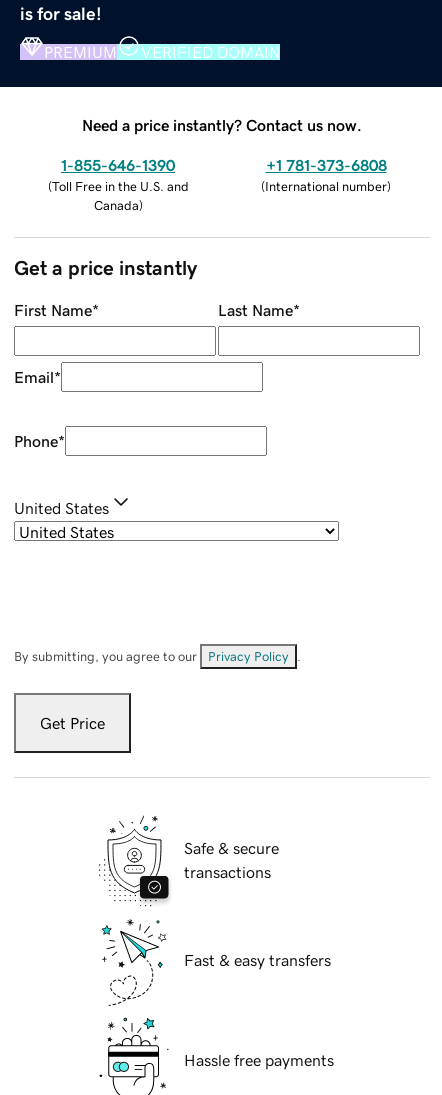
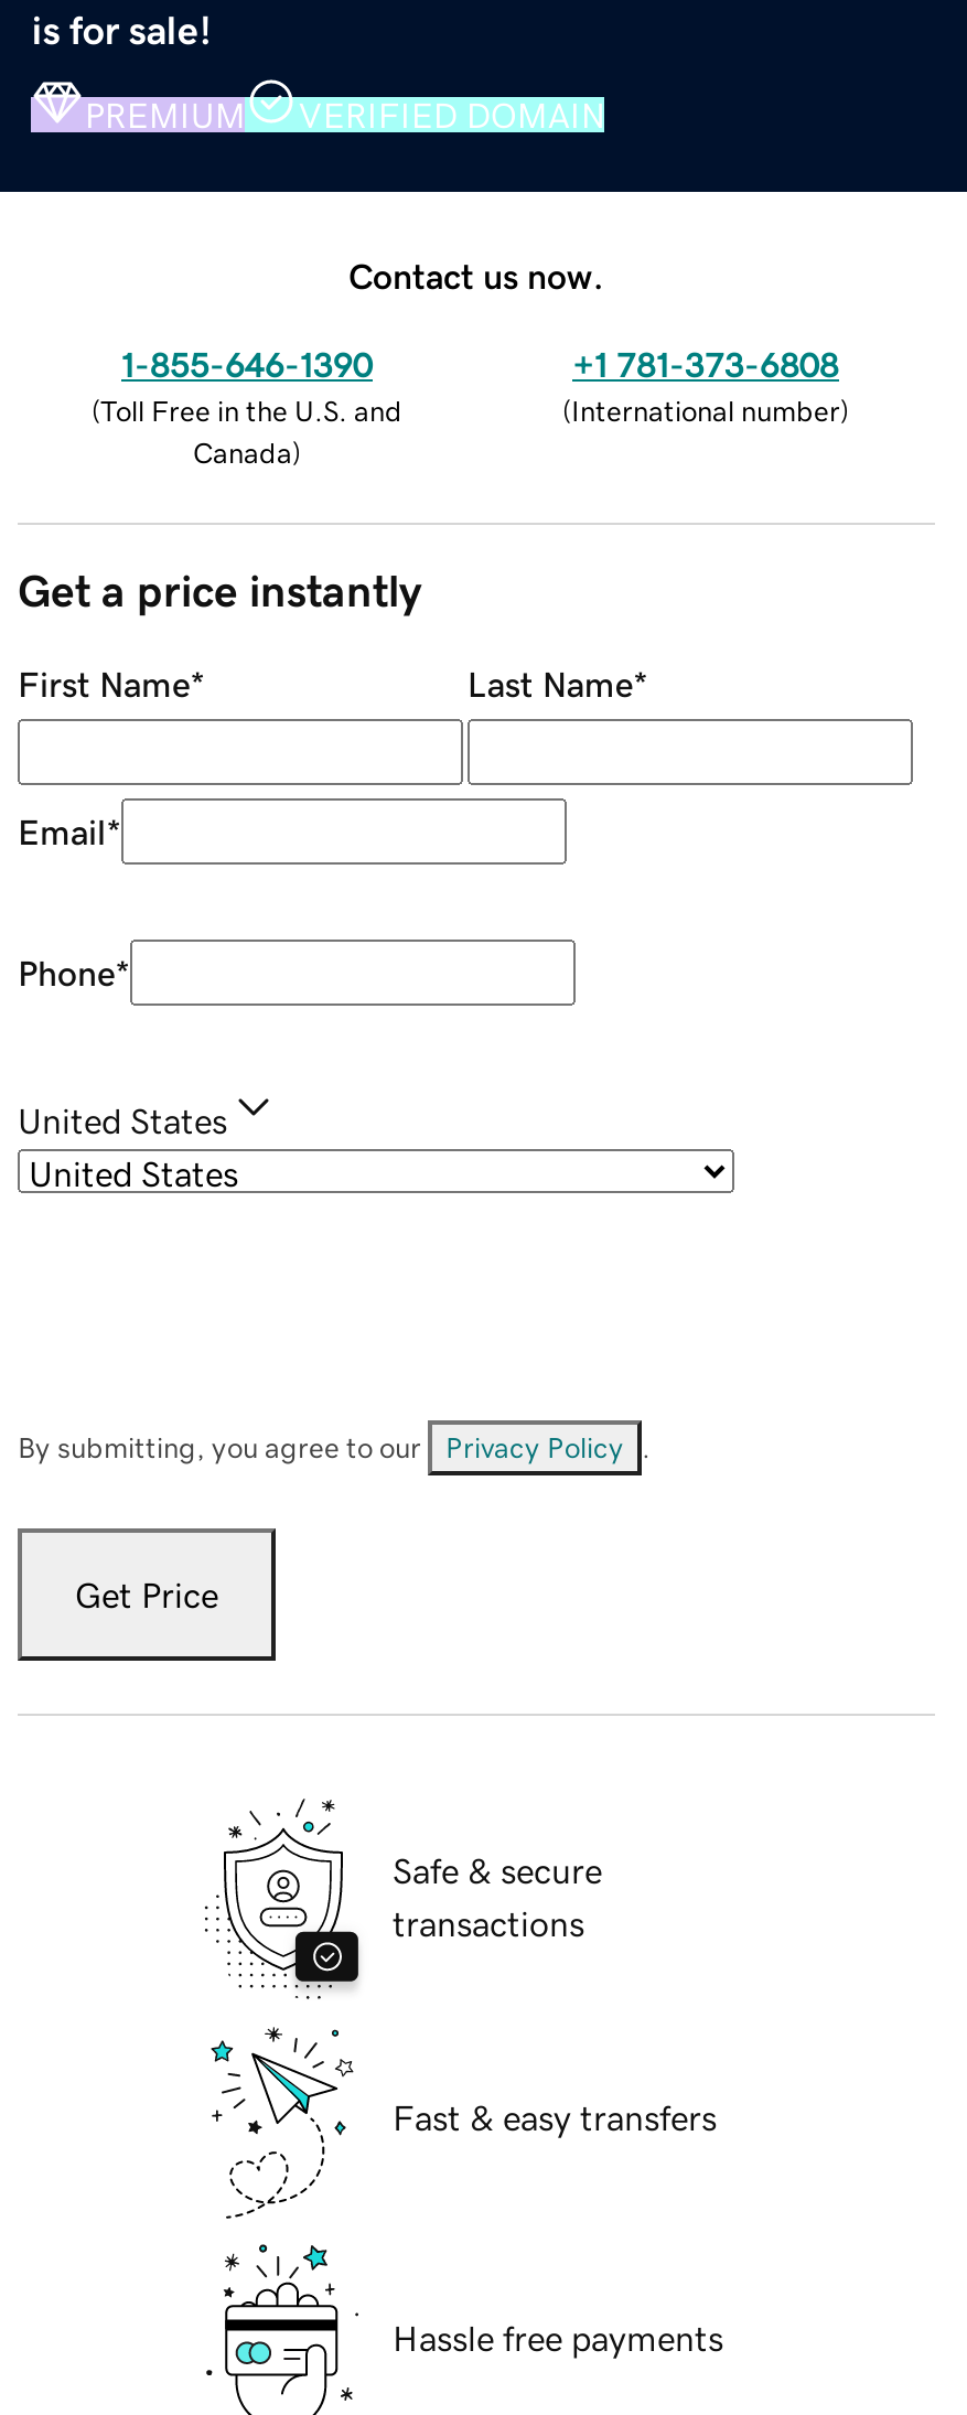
[82,117,362,133] Need a price instantly? Contact us now. -> [348,257,604,292] Contact us now.

